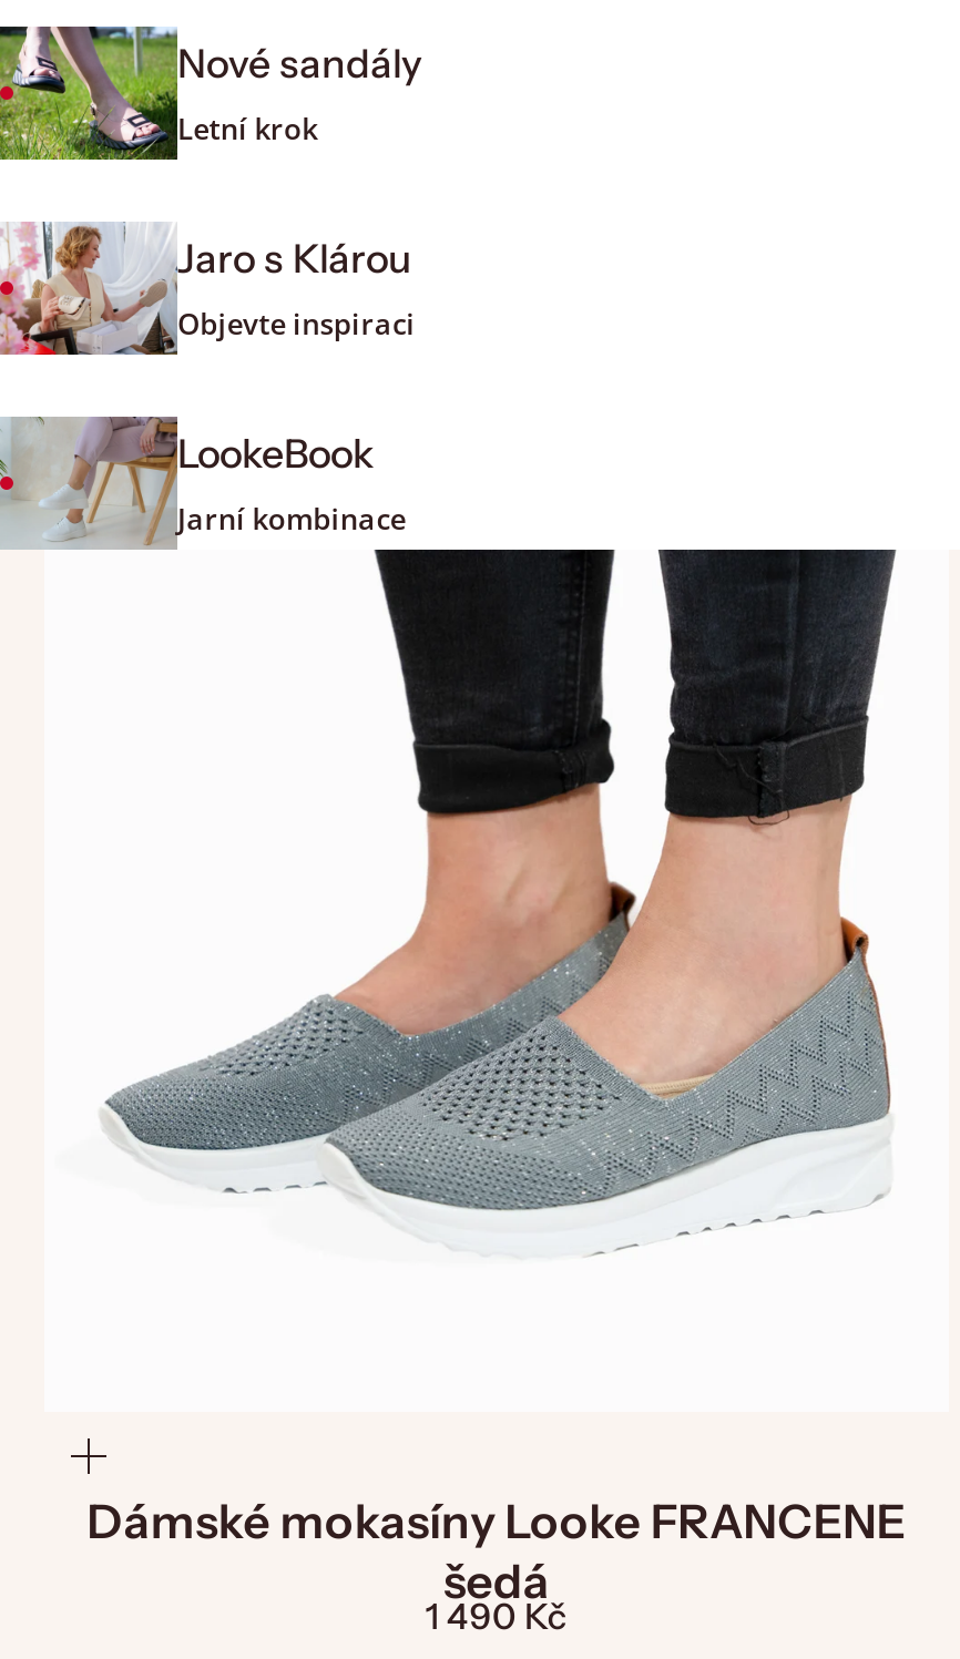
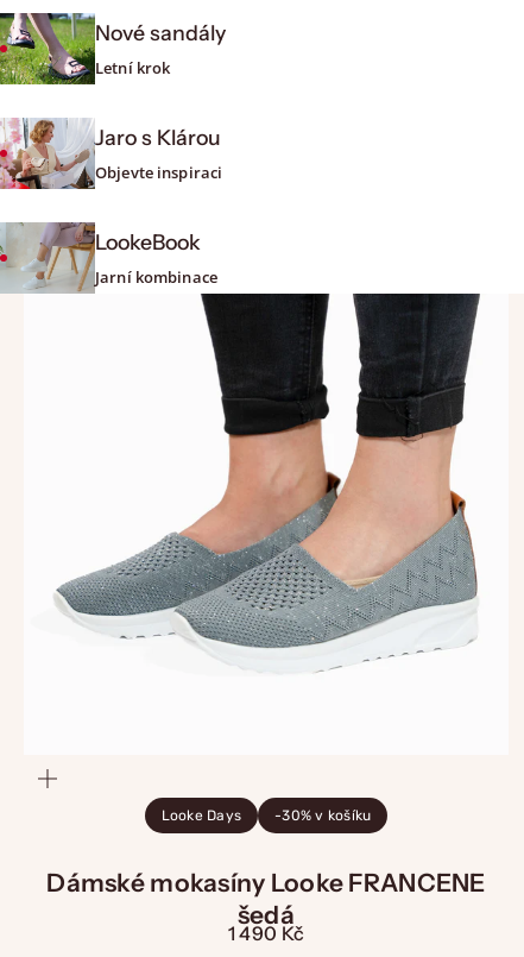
none -> [161,808,371,824] Looke Days | -30% v košíku

